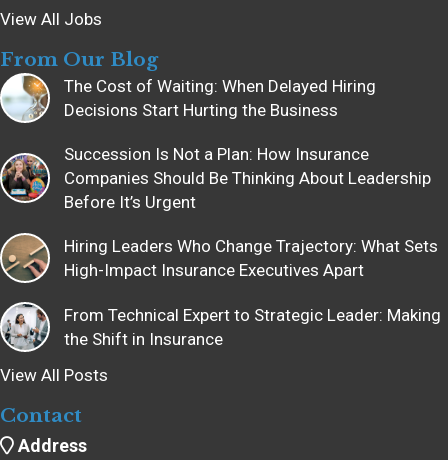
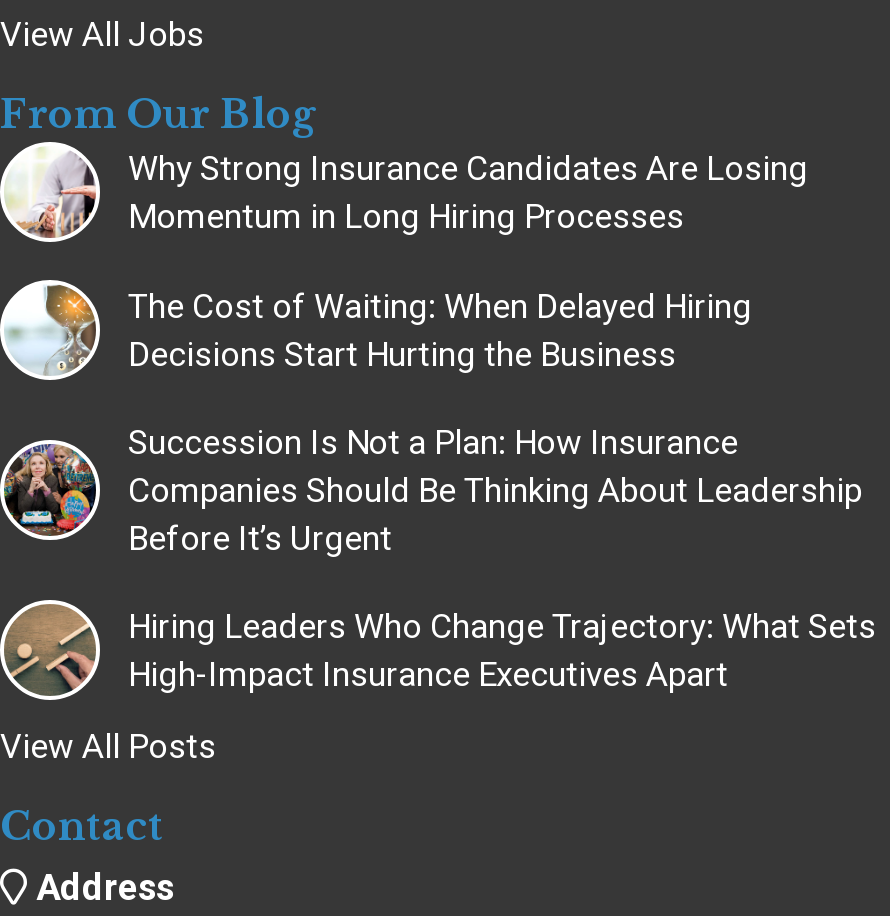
moved [0,72,438,280] -> [0,278,876,694]: [image] | The Cost of Waiting: When Delayed Hiring | Decisions Start Hurting the Business | Succession Is Not a Plan: How Insurance | Companies Should Be Thinking About Leadership | Before It’s Urgent | Hiring Leaders Who Change Trajectory: What Sets | High-Impact Insurance Executives Apart
none -> [6,146,808,240] [image] | Why Strong Insurance Candidates Are Losing | Momentum in Long Hiring Processes
[3,304,441,351] [image] | From Technical Expert to Strategic Leader: Making | the Shift in Insurance -> none

